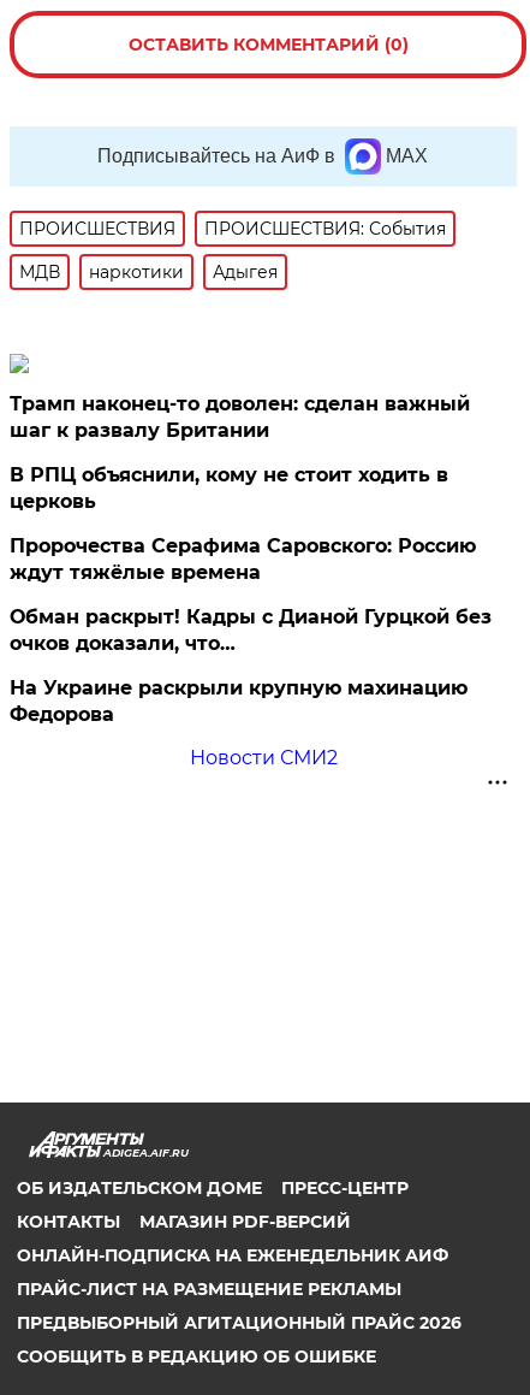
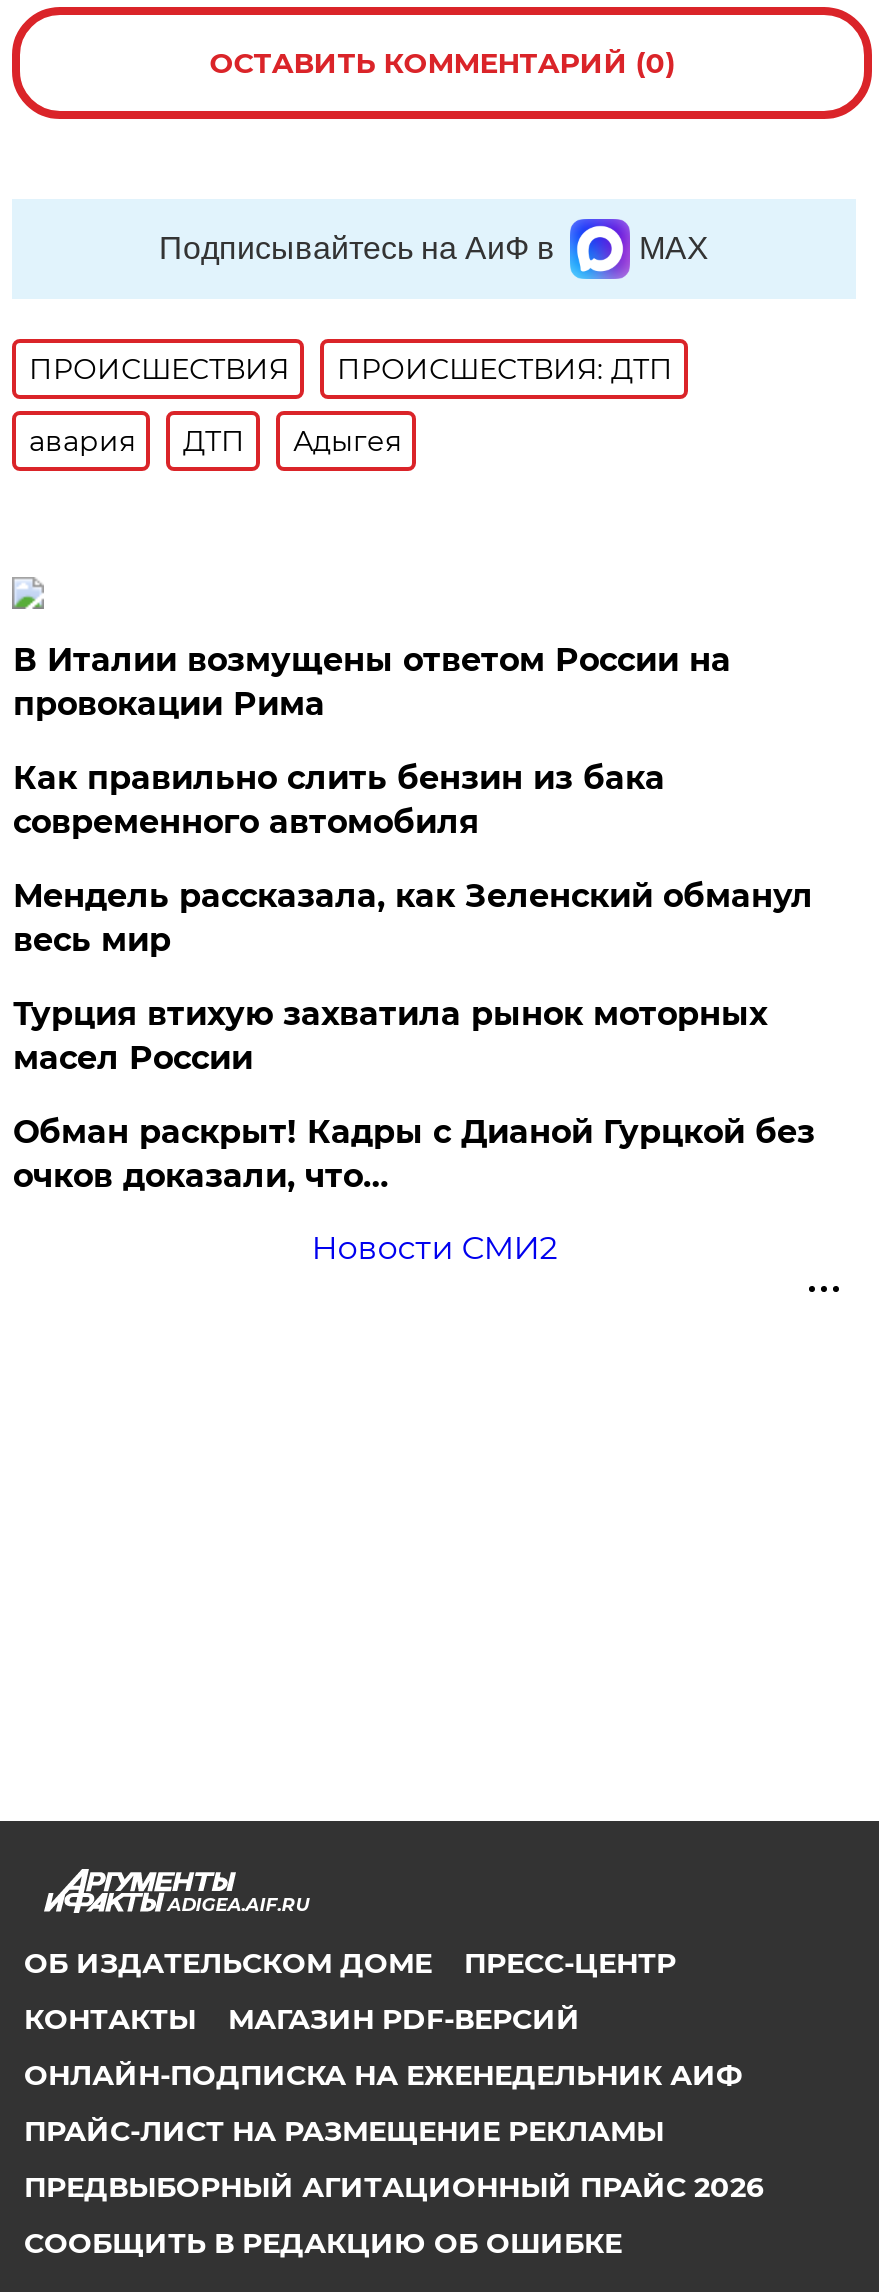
[205,218,446,240] ПРОИСШЕСТВИЯ: События -> [337,351,673,387] ПРОИСШЕСТВИЯ: ДТП
[20,261,184,283] МДВ | наркотики -> [29,423,245,459] авария | ДТП
[10,393,476,584] Трамп наконец-то доволен: сделан важный | шаг к развалу Британии | В РПЦ объяснили, кому не стоит ходить в | церковь | Пророчества Серафима Саровского: Россию | ждут тяжёлые времена -> [13,641,813,1077] В Италии возмущены ответом России на | провокации Рима | Как правильно слить бензин из бака | современного автомобиля | Мендель рассказала, как Зеленский обманул | весь мир | Турция втихую захватила рынок моторных | масел России
moved [10,606,492,655] -> [13,1113,815,1195]: Обман раскрыт! Кадры с Дианой Гурцкой без | очков доказали, что…
[10,677,468,726] На Украине раскрыли крупную махинацию | Федорова -> none

